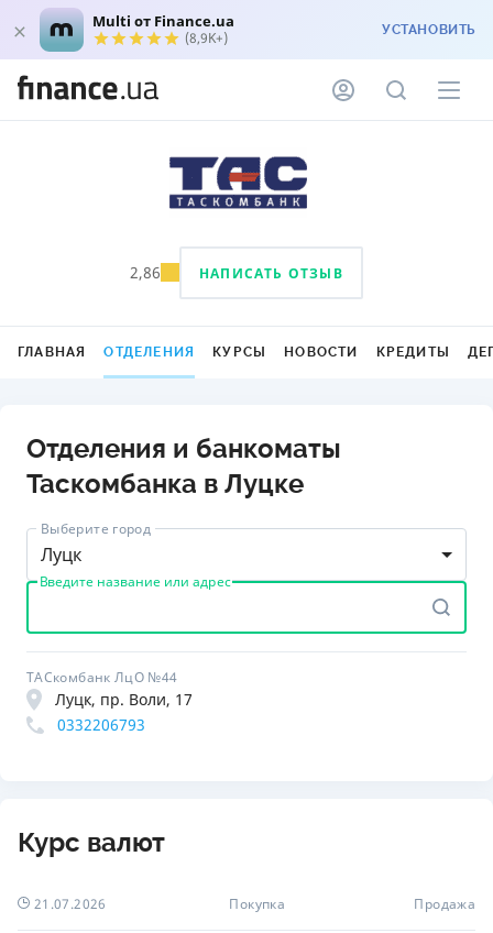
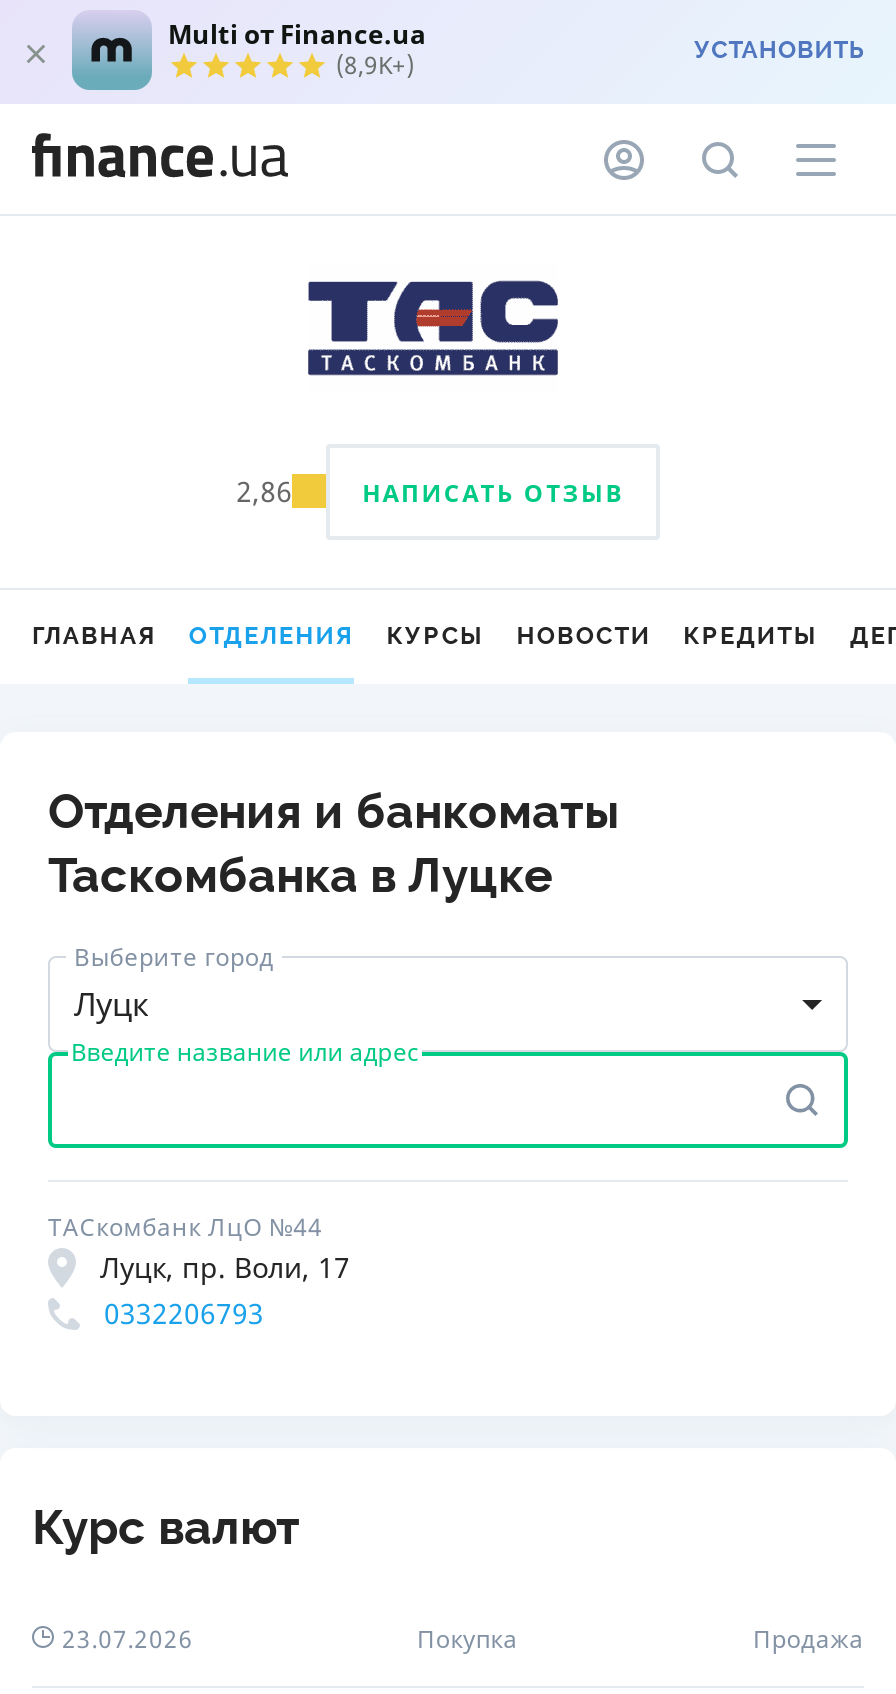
[34,894,106,913] 21.07.2026 -> [62,1622,193,1656] 23.07.2026

